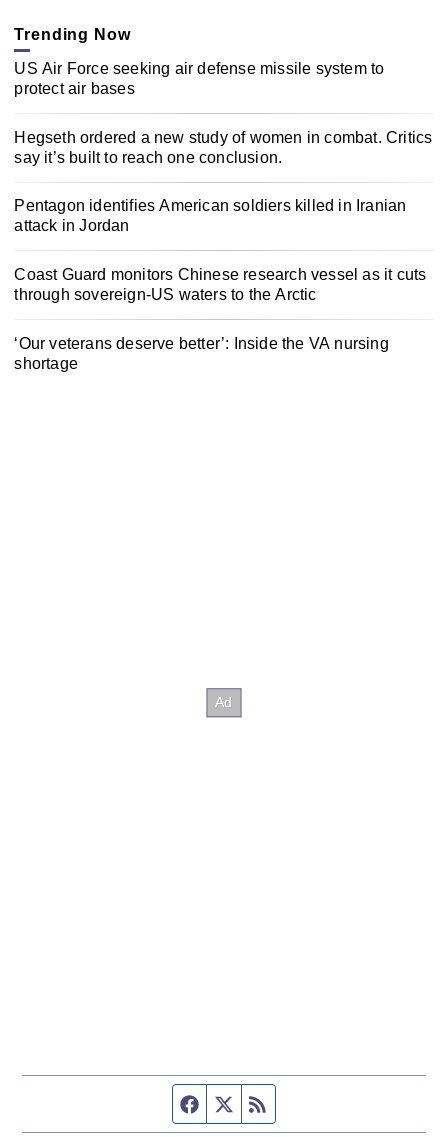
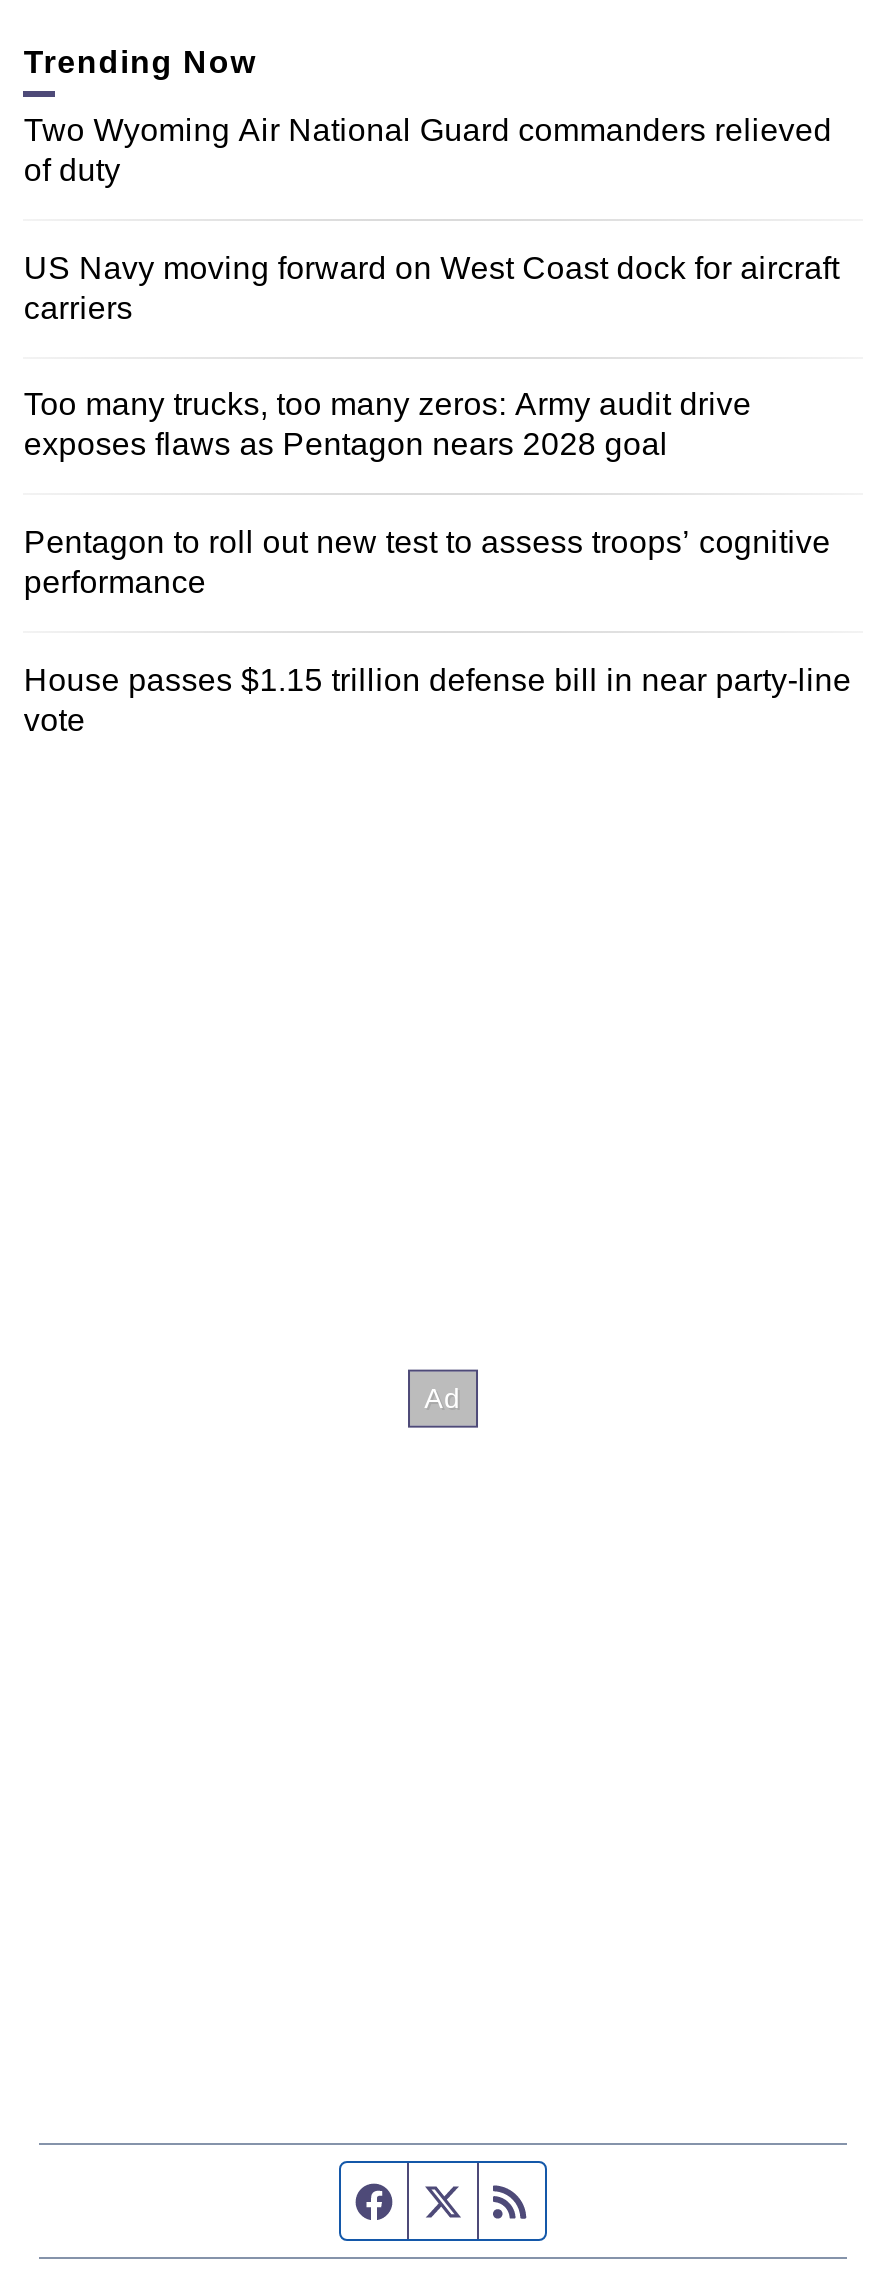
[14,60,384,97] US Air Force seeking air defense missile system to | protect air bases -> [24,113,832,187] Two Wyoming Air National Guard commanders relieved | of duty
[14,129,432,166] Hegseth ordered a new study of women in combat. Critics | say it’s built to reach one conclusion. -> [24,250,839,324] US Navy moving forward on West Coast dock for aircraft | carriers
[14,197,406,234] Pentagon identifies American soldiers killed in Iranian | attack in Jordan -> [24,388,751,462] Too many trucks, too many zeros: Army audit drive | exposes flaws as Pentagon nears 2028 goal
[14,266,426,303] Coast Guard monitors Chinese research vessel as it cuts | through sovereign-US waters to the Arctic -> [24,526,831,600] Pentagon to roll out new test to assess troops’ cognitive | performance
[14,335,389,372] ‘Our veterans deserve better’: Inside the VA nursing | shortage -> [24,663,851,737] House passes $1.15 trillion defense bill in near party-line | vote

